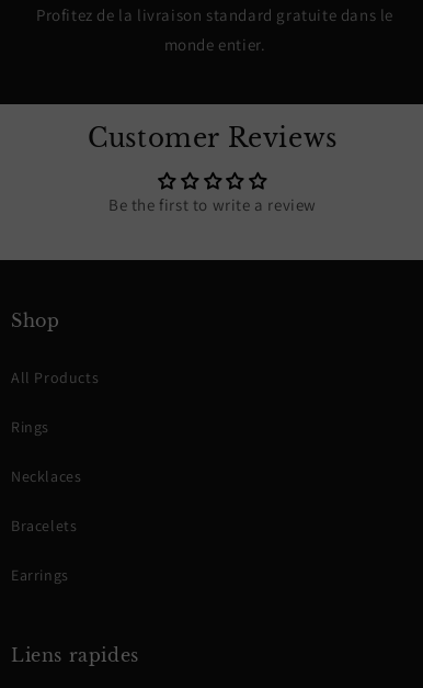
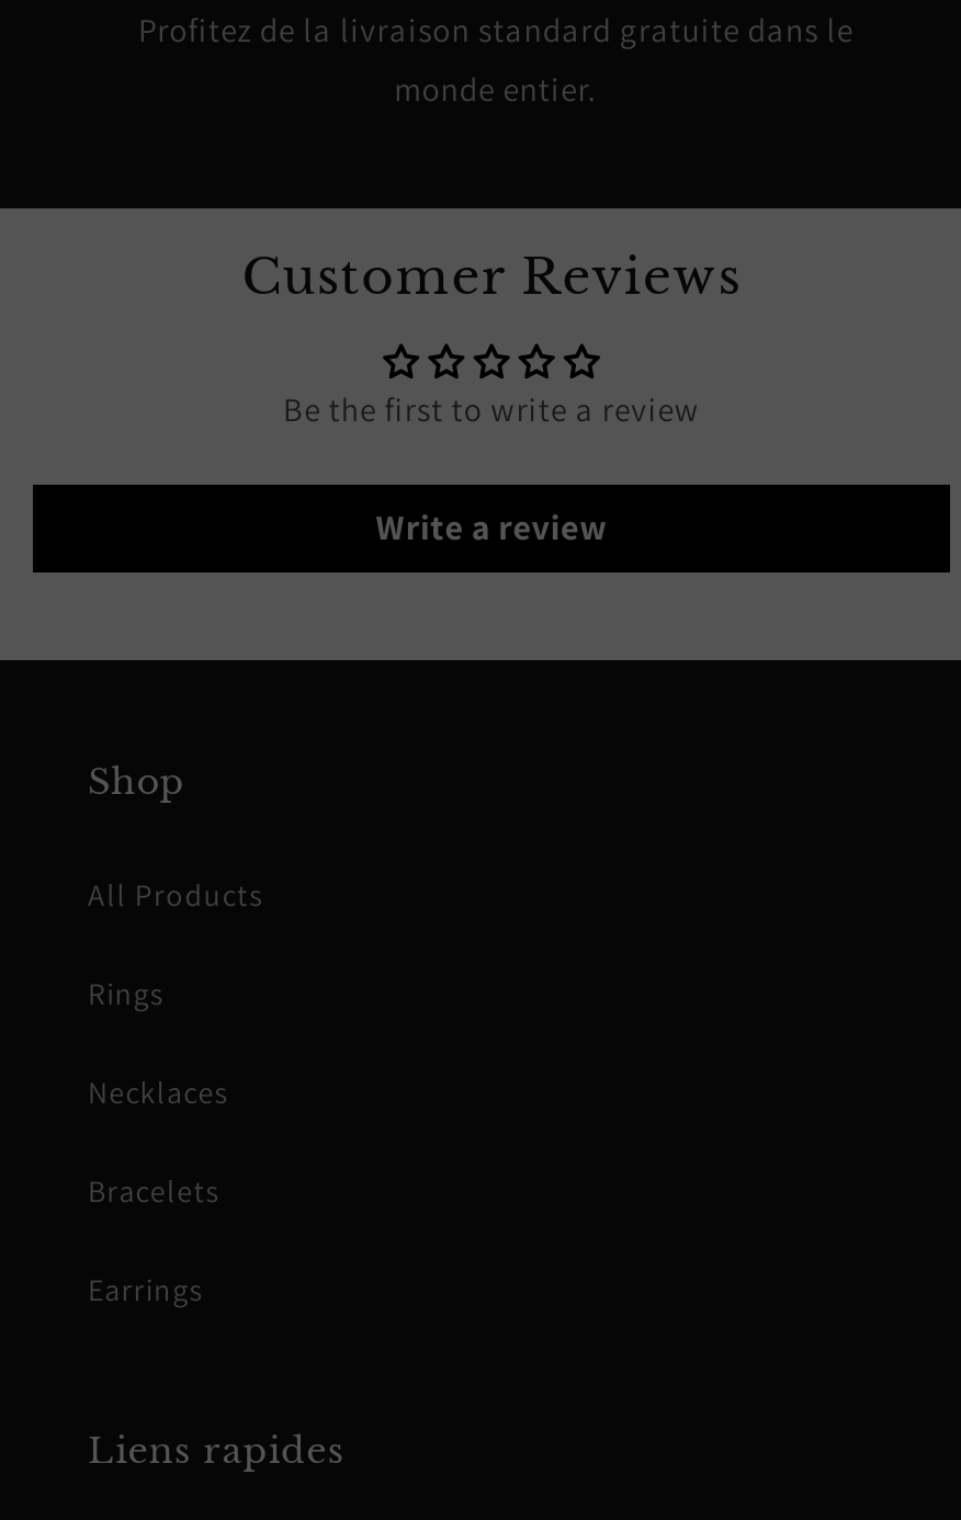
none -> [376,505,607,551] Write a review

